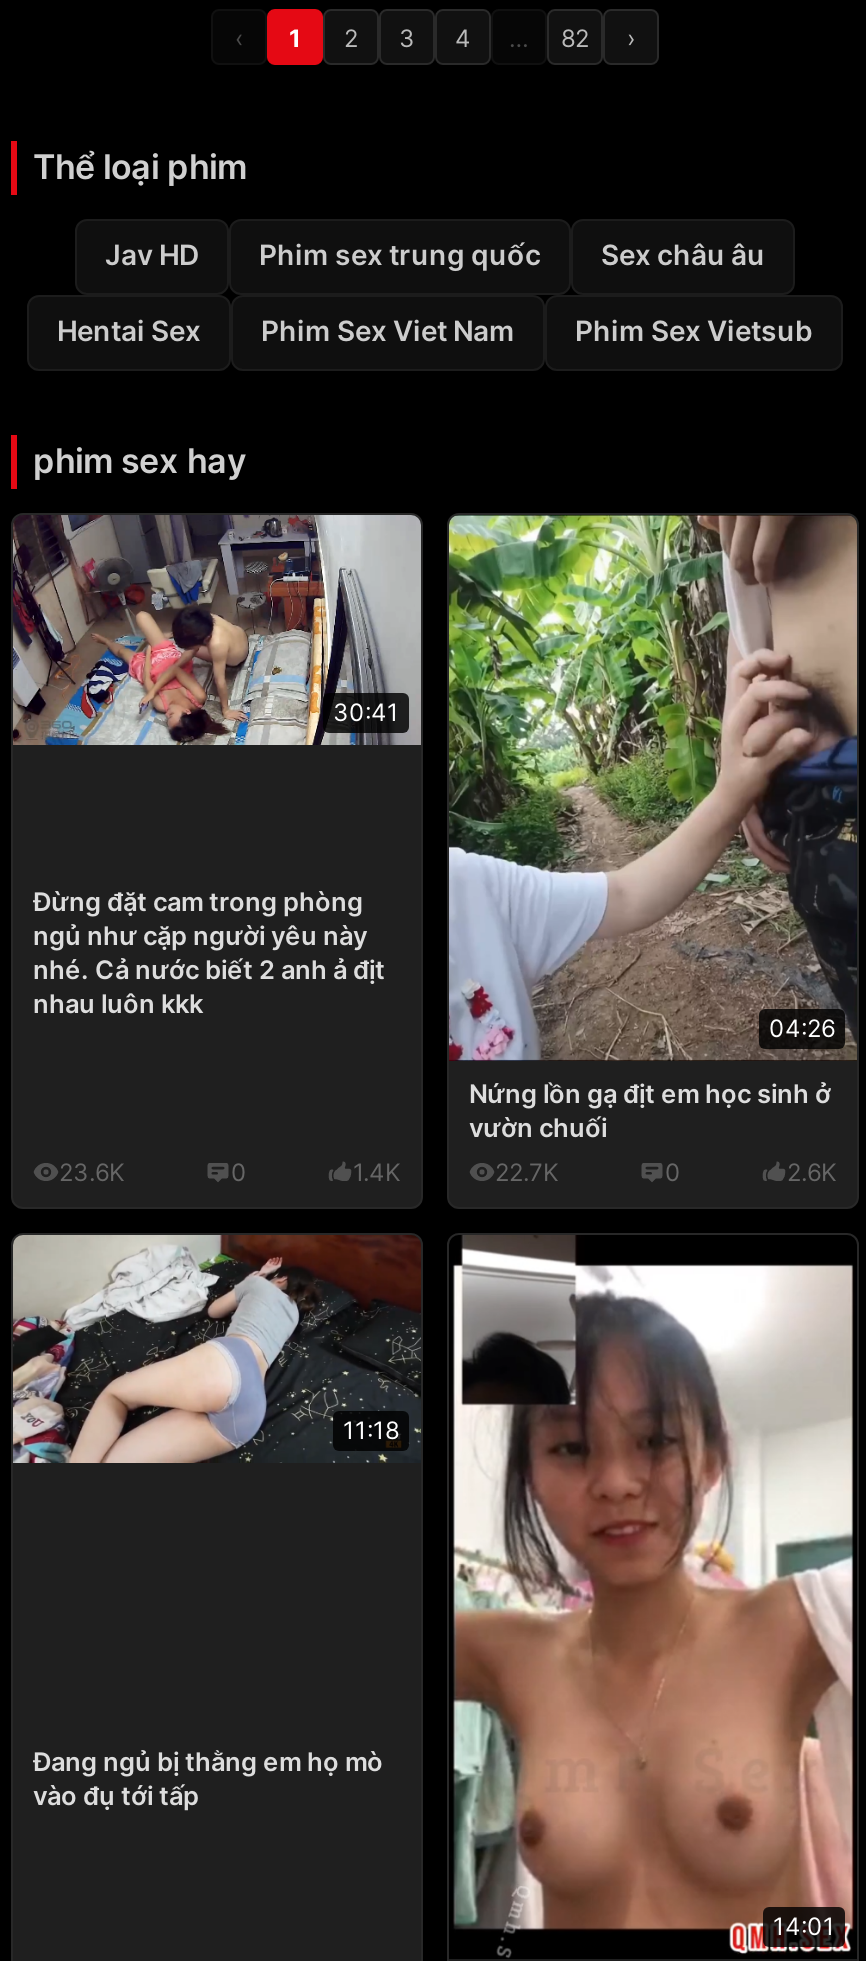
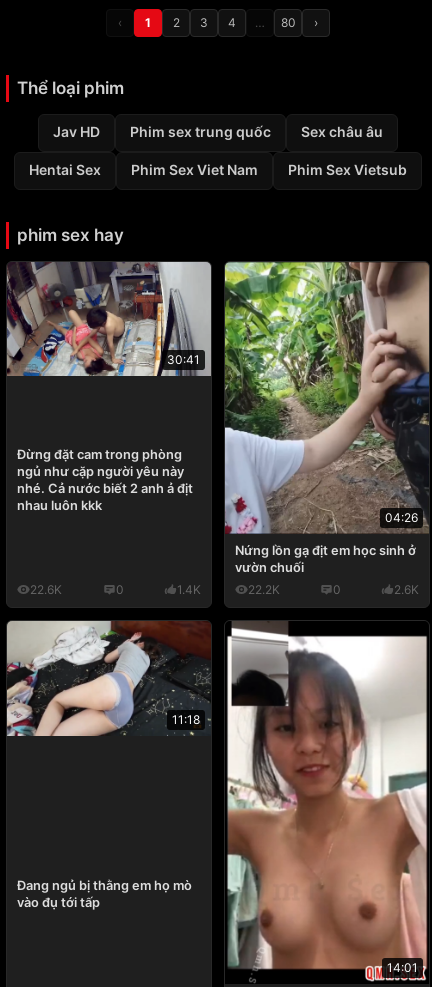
[561,22,589,52] 82 -> [280,15,295,30] 80
[59,1156,125,1186] 23.6K -> [30,582,62,597] 22.6K
[495,1156,559,1186] 22.7K -> [248,582,280,597] 22.2K

